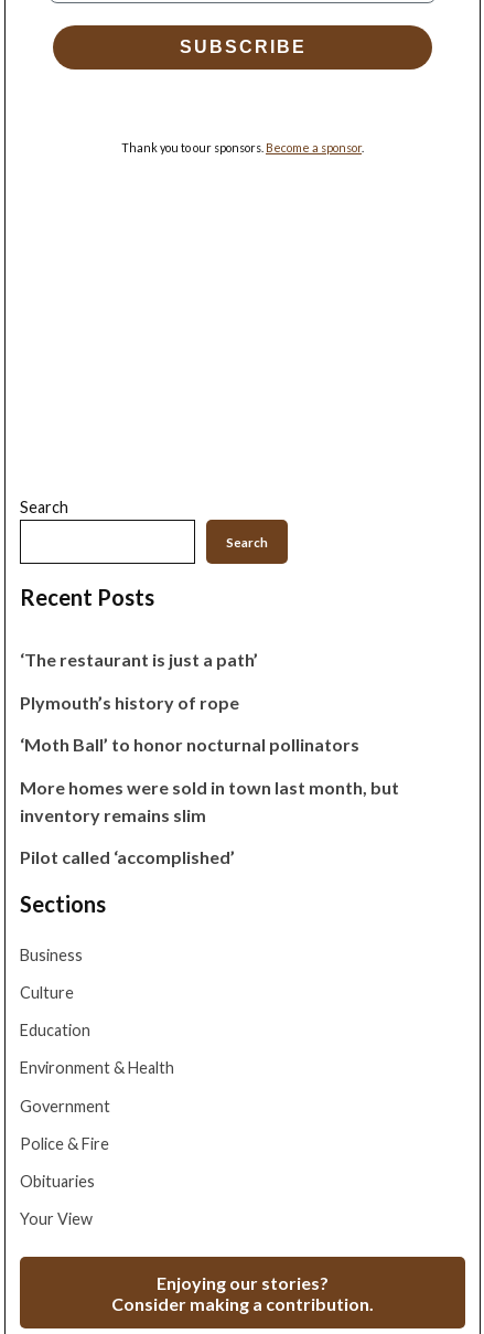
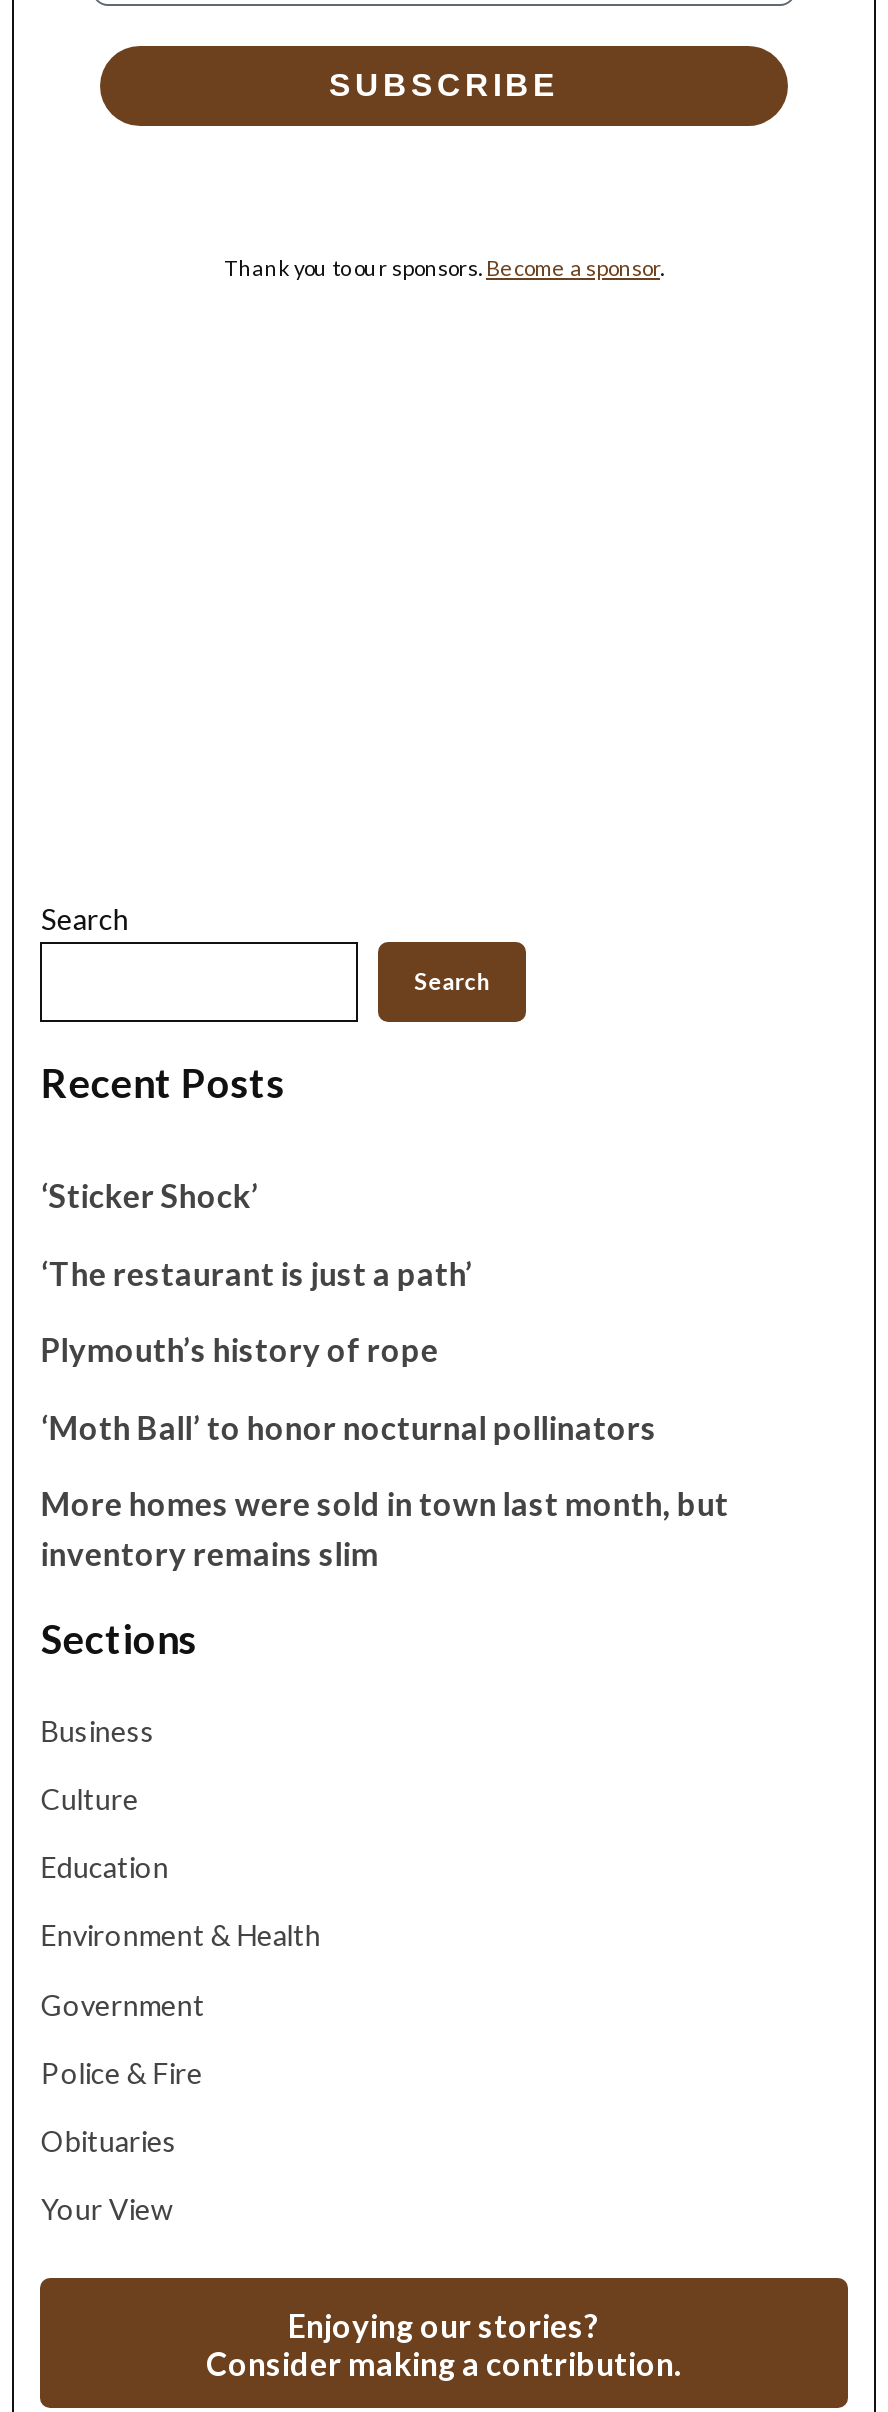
none -> [41,1176,259,1214] ‘Sticker Shock’
moved [20,649,400,825] -> [41,1253,729,1572]: ‘The restaurant is just a path’ | Plymouth’s history of rope | ‘Moth Ball’ to honor nocturnal pollinators | More homes were sold in town last month, but | inventory remains slim
[20,847,235,867] Pilot called ‘accomplished’ -> none

